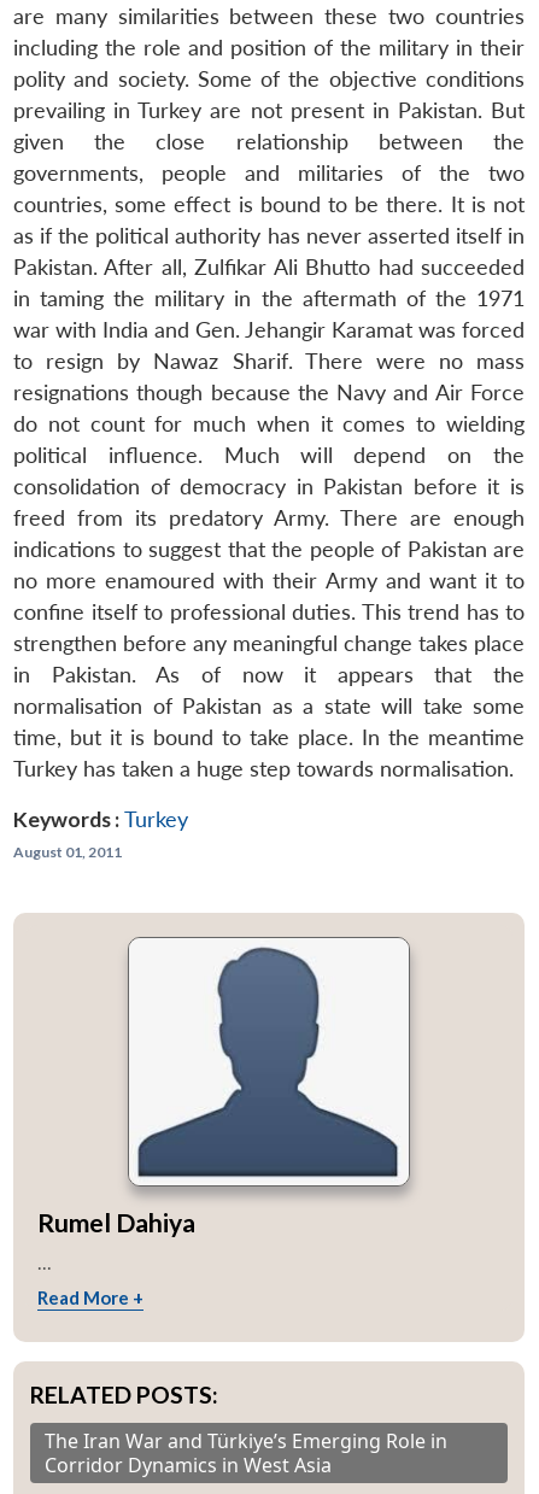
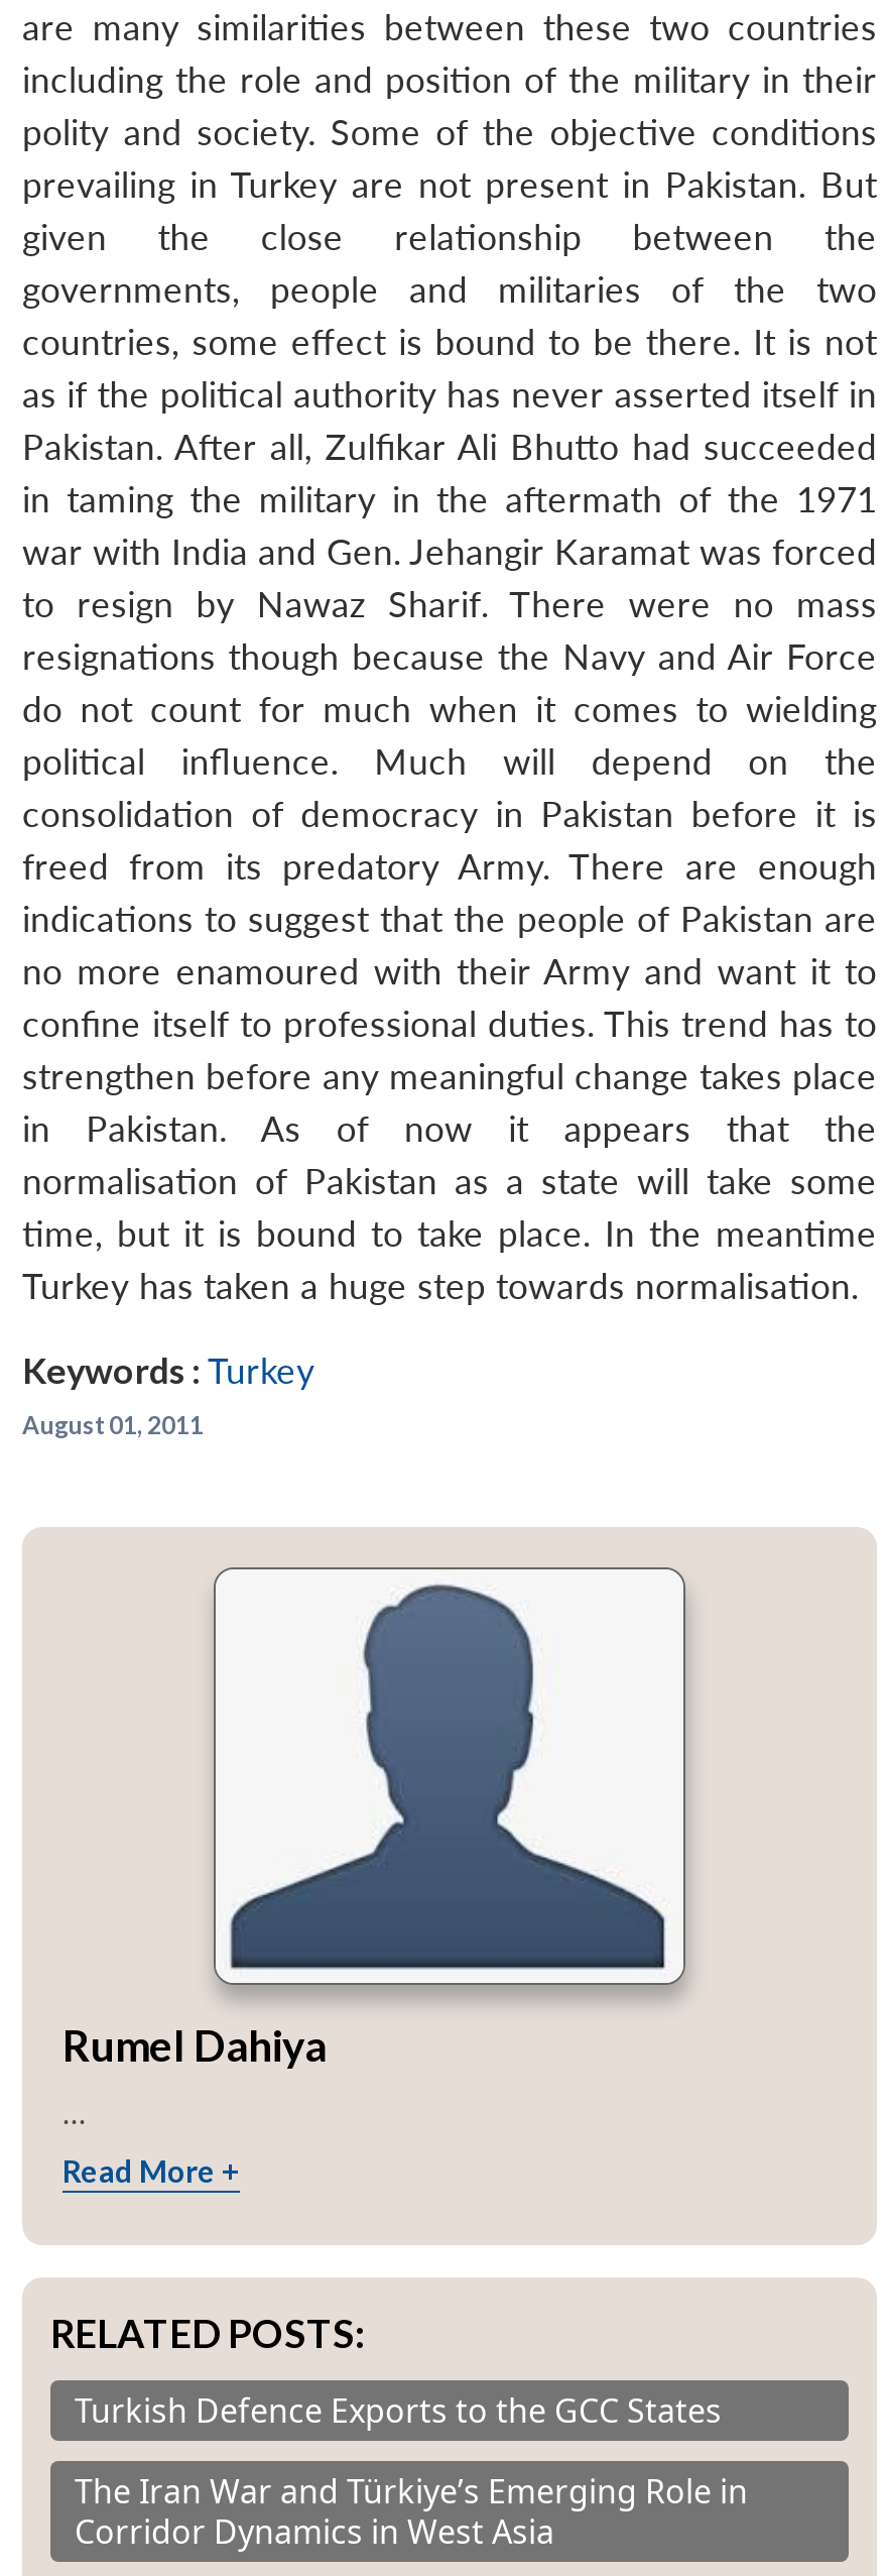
none -> [75,2389,722,2433] Turkish Defence Exports to the GCC States

